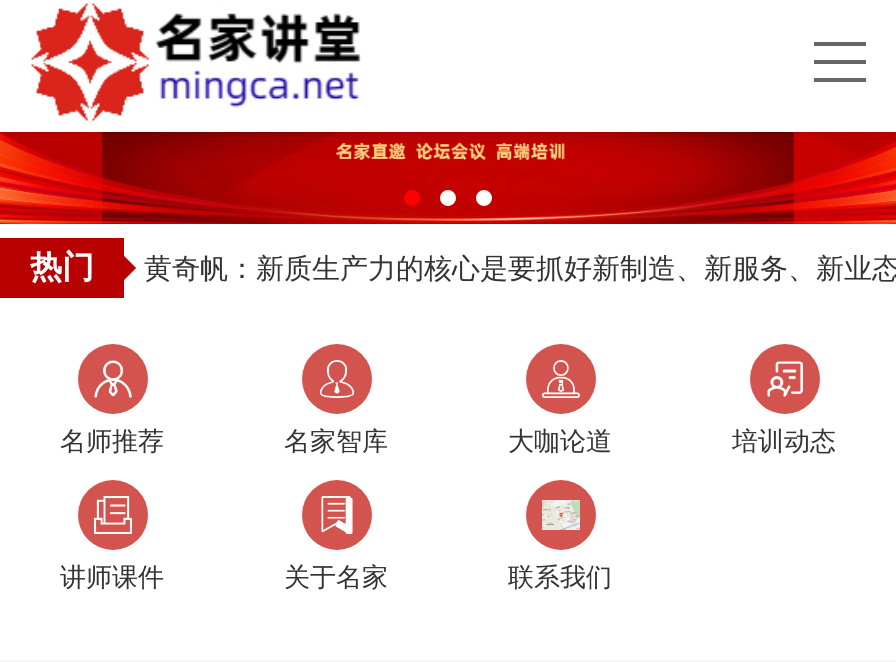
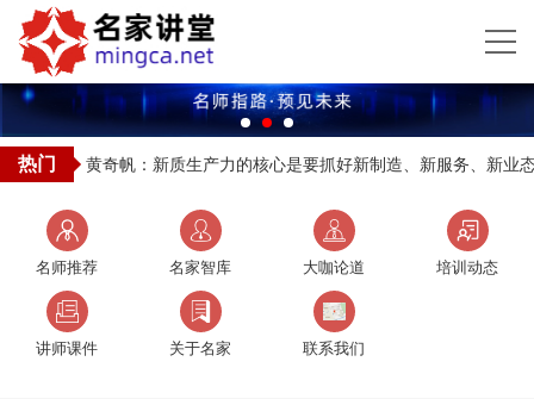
[6,130,890,226] [image] -> [4,82,530,138] [image]

